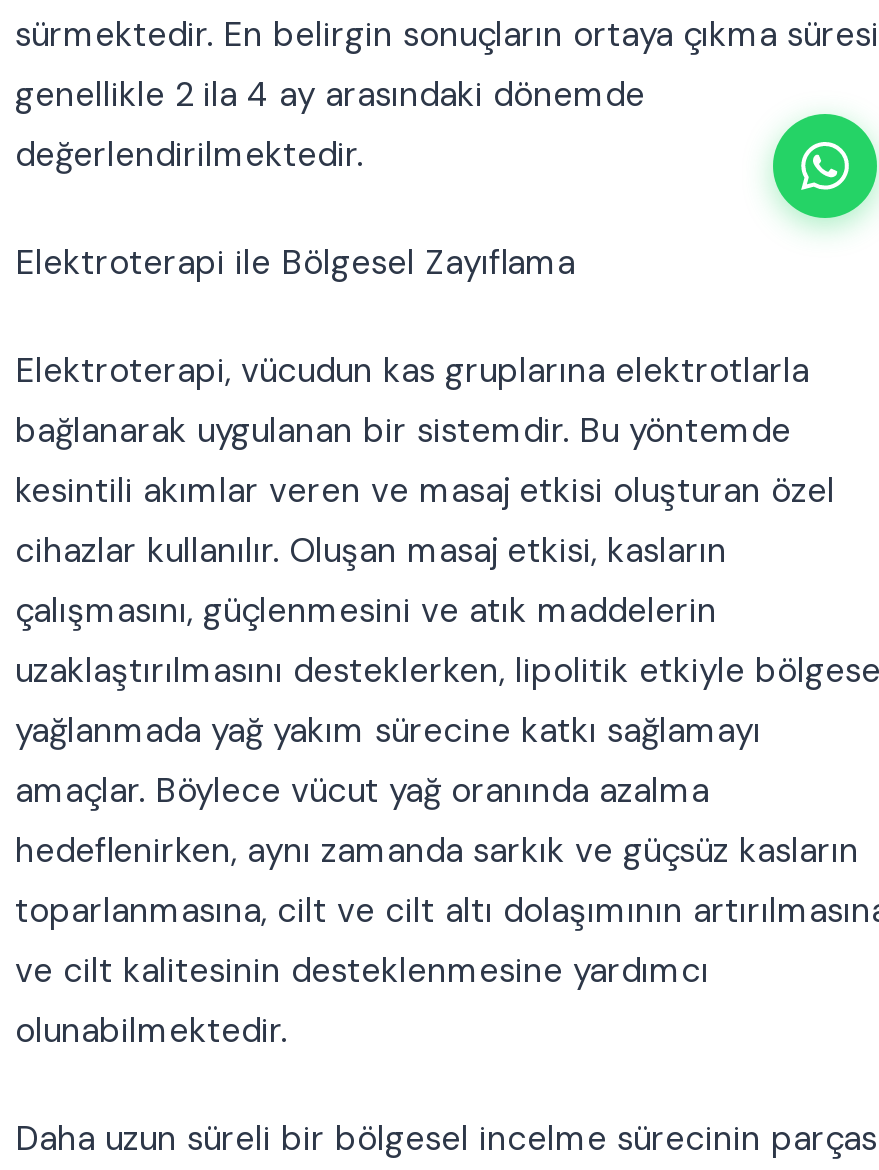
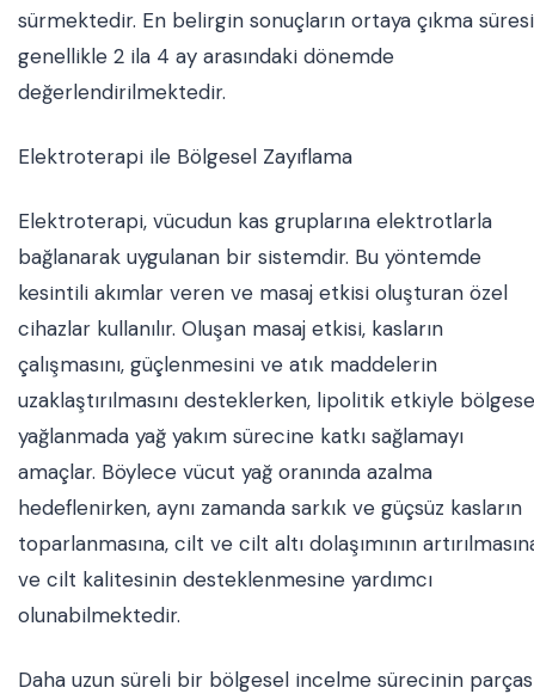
[761,110,873,238] [image] -> none

